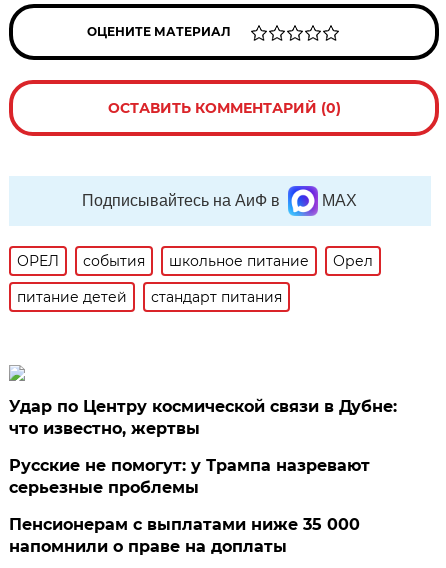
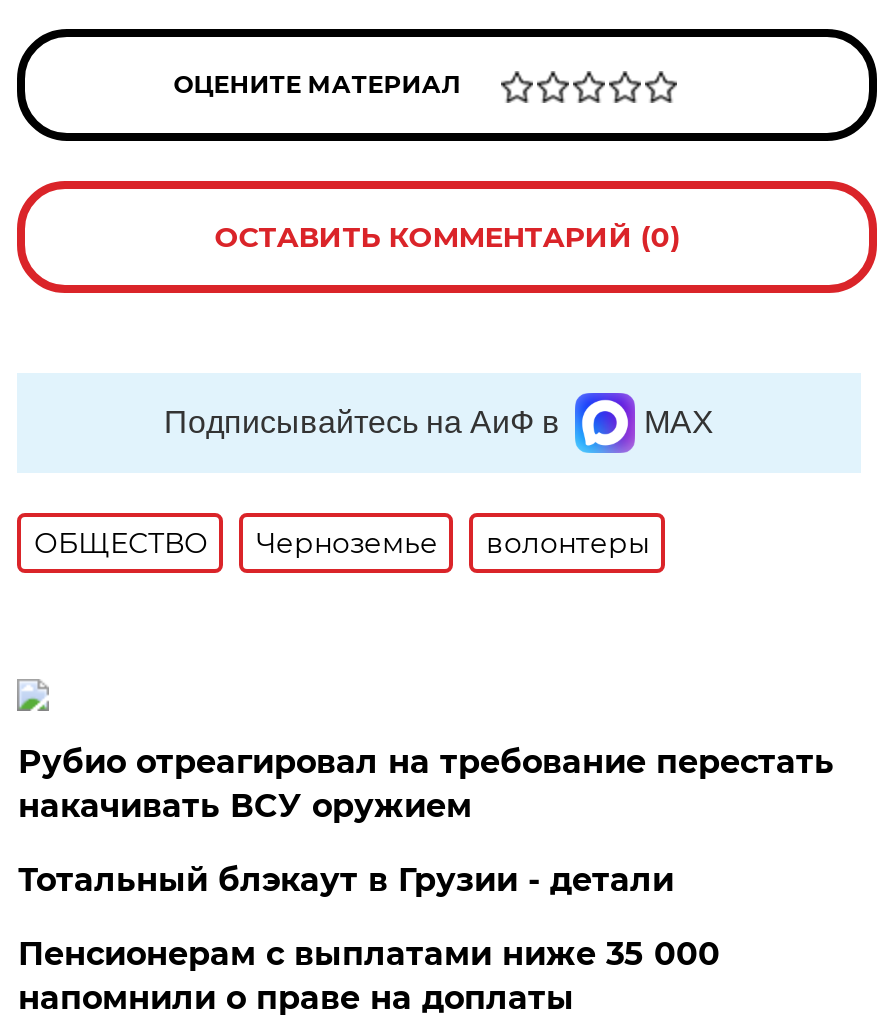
[17,252,373,306] ОРЕЛ | события | школьное питание | Орел | питание детей | стандарт питания -> [34,525,650,561] ОБЩЕСТВО | Черноземье | волонтеры
[9,397,397,497] Удар по Центру космической связи в Дубне: | что известно, жертвы | Русские не помогут: у Трампа назревают | серьезные проблемы -> [18,743,834,899] Рубио отреагировал на требование перестать | накачивать ВСУ оружием | Тотальный блэкаут в Грузии - детали

